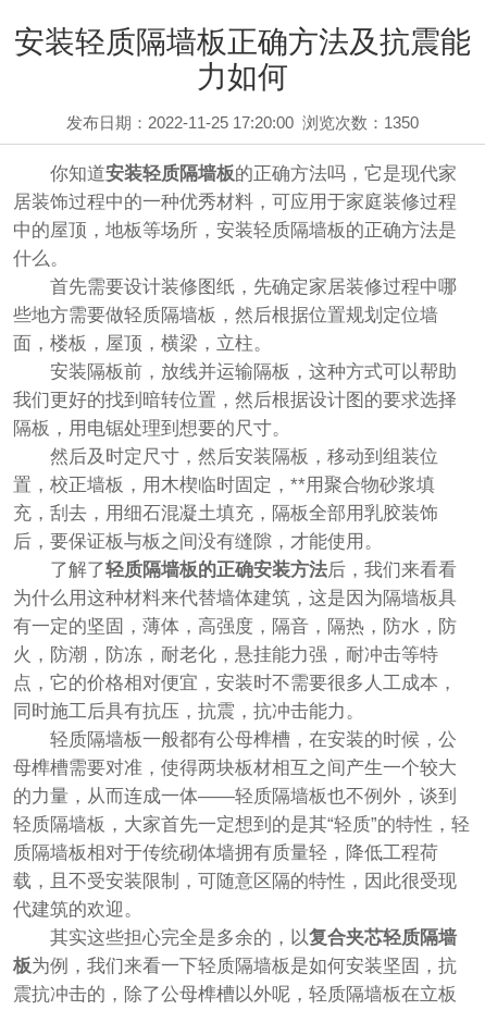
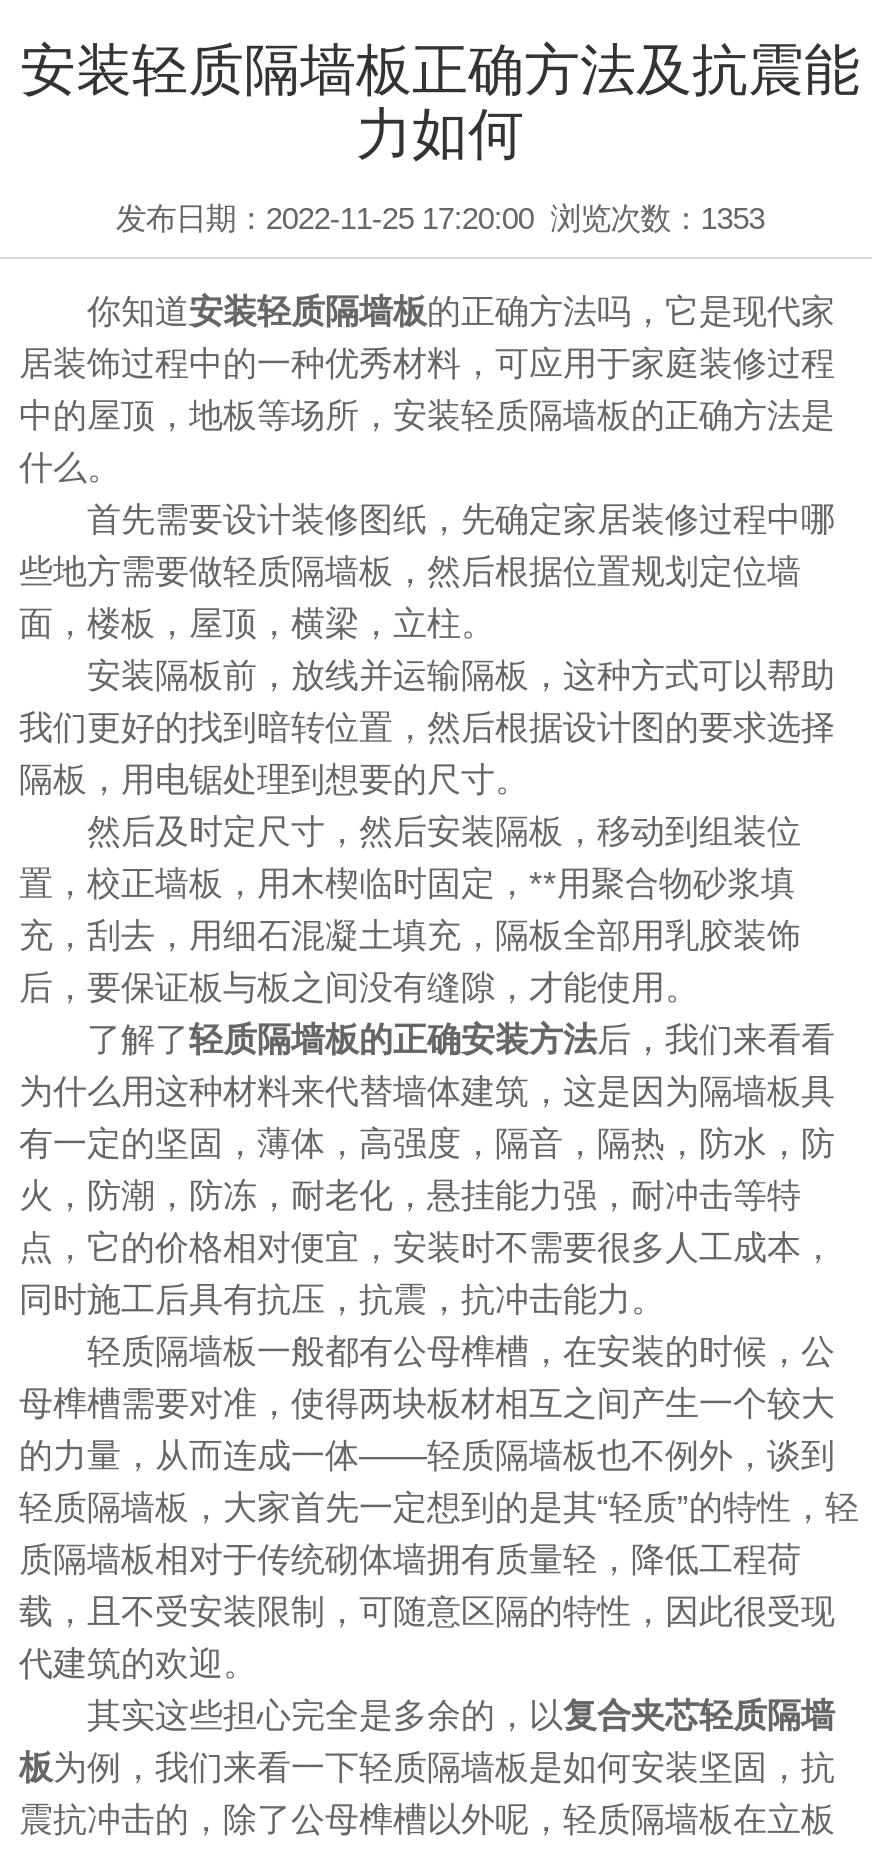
[66,114,419,132] 发布日期：2022-11-25 17:20:00 浏览次数：1350 -> [116,202,764,236] 发布日期：2022-11-25 17:20:00 浏览次数：1353

